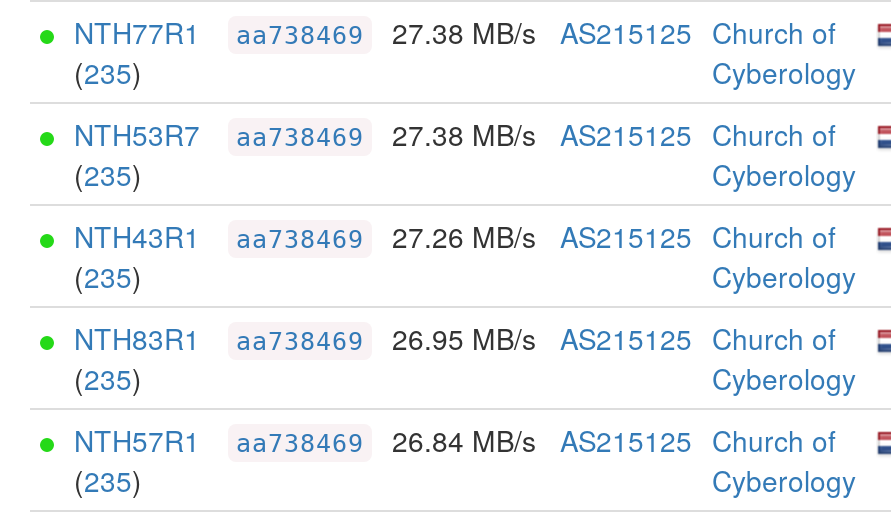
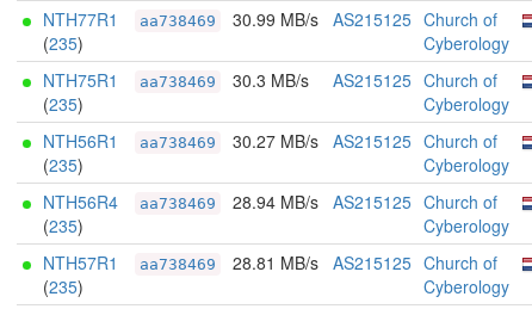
[392,12,836,52] 27.38 MB/s AS215125 Church of -> [233,7,497,31] 30.99 MB/s AS215125 Church of
[74,114,200,154] NTH53R7 -> [43,68,118,92] NTH75R1
[392,114,836,154] 27.38 MB/s AS215125 Church of -> [233,68,497,92] 30.3 MB/s | AS215125 Church of
[74,216,200,256] NTH43R1 -> [43,129,118,153] NTH56R1
[392,216,836,256] 27.26 MB/s AS215125 Church of -> [233,129,497,153] 30.27 MB/s AS215125 Church of
[74,318,200,358] NTH83R1 -> [43,190,118,214] NTH56R4
[392,318,836,358] 26.95 MB/s AS215125 Church of -> [233,190,497,214] 28.94 MB/s AS215125 Church of
[392,420,836,460] 26.84 MB/s AS215125 Church of -> [233,251,497,274] 28.81 MB/s AS215125 Church of

